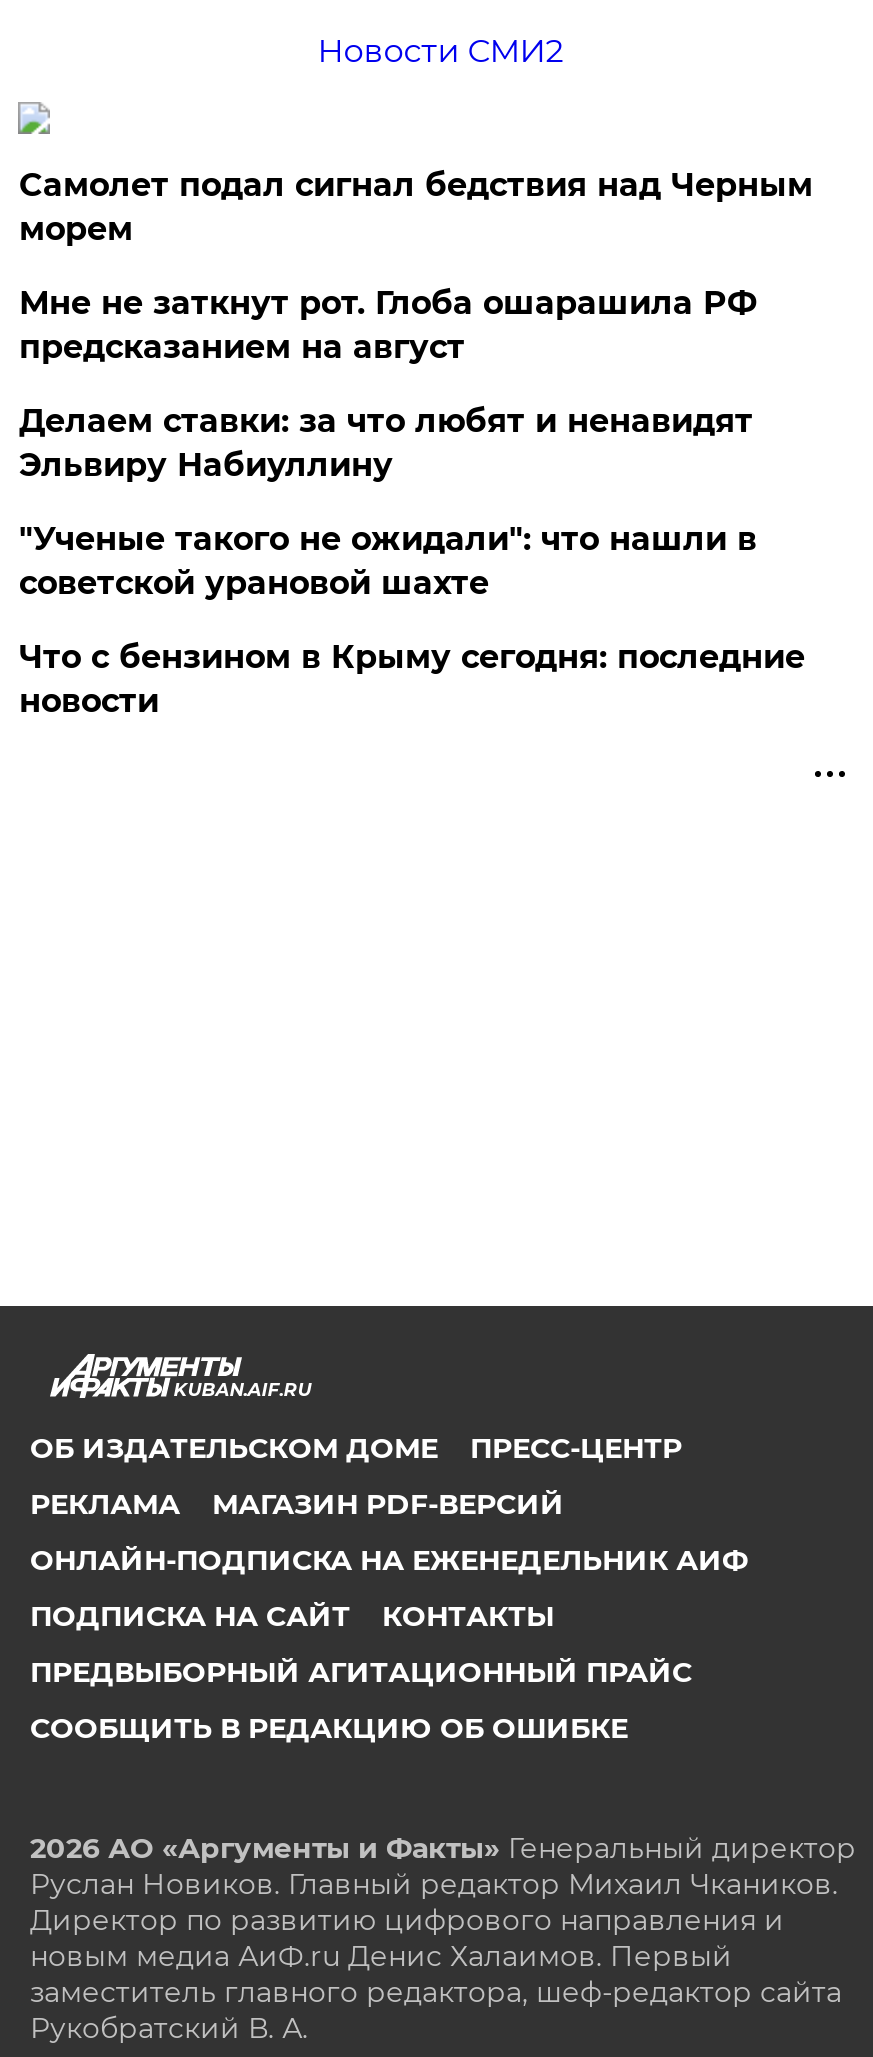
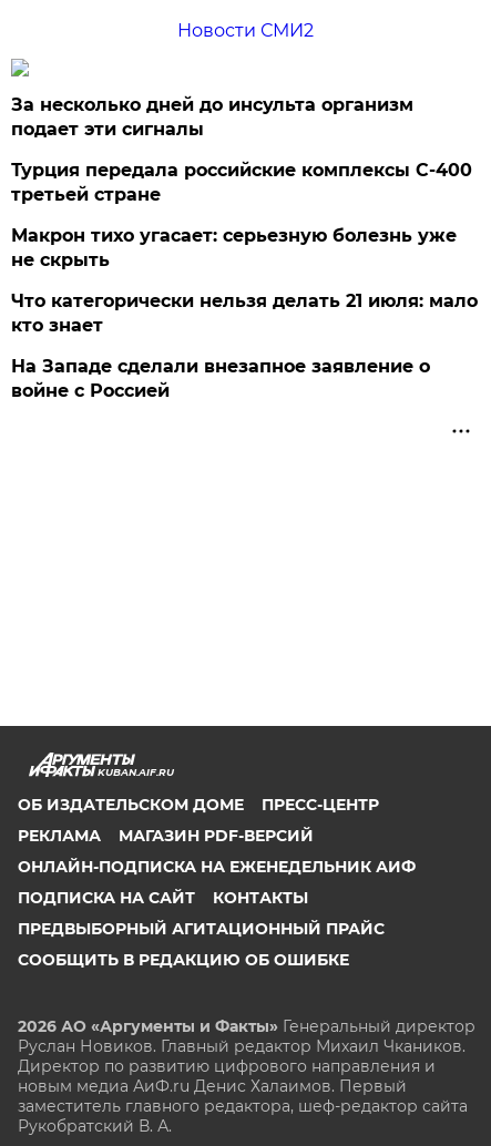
[19,166,813,248] Самолет подал сигнал бедствия над Черным | морем -> [12,94,414,140] За несколько дней до инсульта организм | подает эти сигналы
[19,284,757,366] Мне не заткнут рот. Глоба ошарашила РФ | предсказанием на август -> [12,160,473,205] Турция передала российские комплексы С-400 | третьей стране
[19,402,753,484] Делаем ставки: за что любят и ненавидят | Эльвиру Набиуллину -> [12,225,457,270] Макрон тихо угасает: серьезную болезнь уже | не скрыть
[19,520,757,602] "Ученые такого не ожидали": что нашли в | советской урановой шахте -> [12,290,478,336] Что категорически нельзя делать 21 июля: мало | кто знает
[19,638,805,720] Что с бензином в Крыму сегодня: последние | новости -> [12,356,430,401] На Западе сделали внезапное заявление о | войне с Россией

